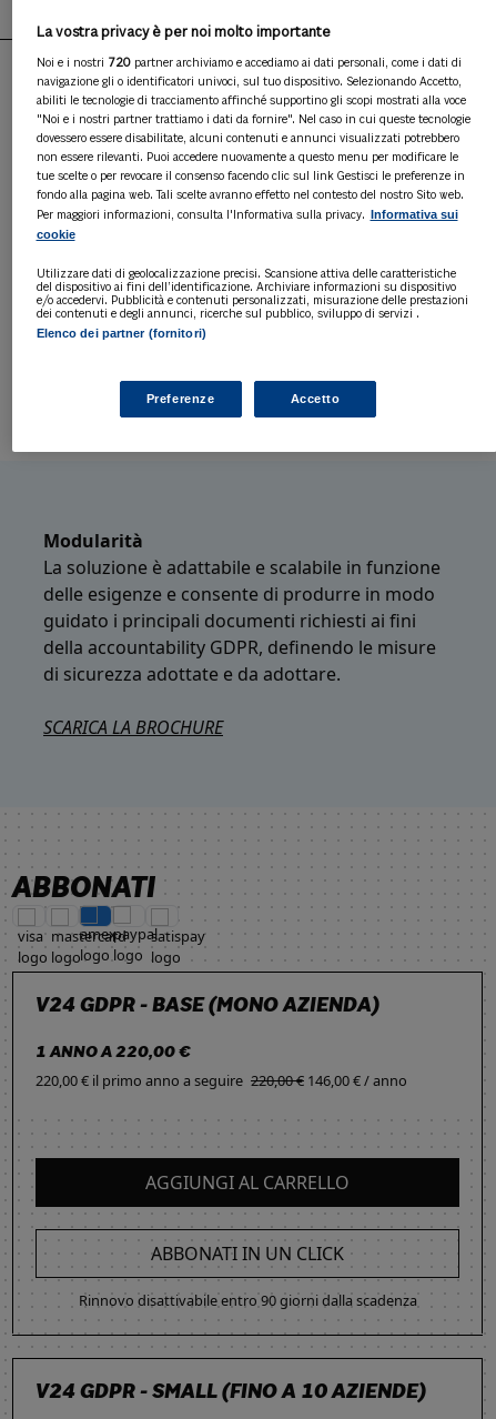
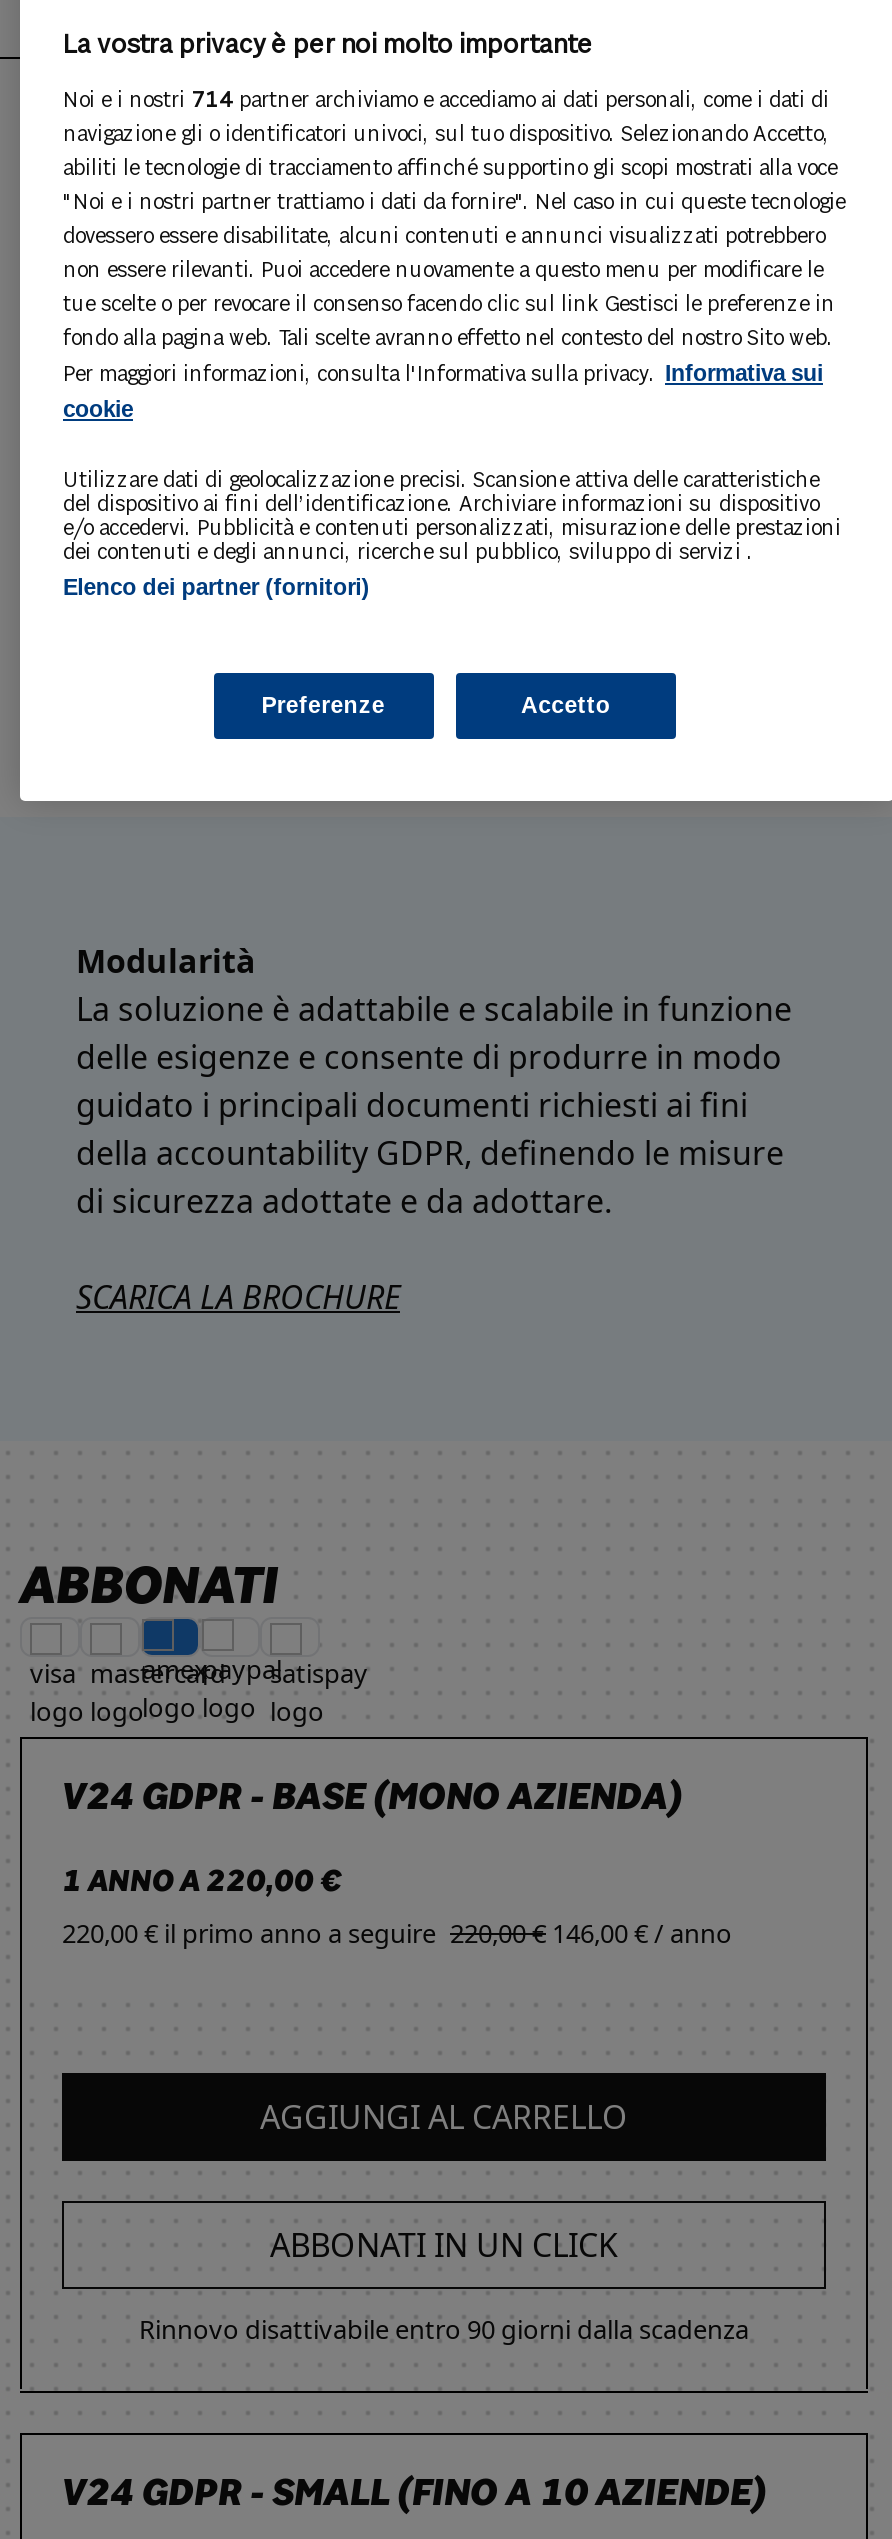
[36,57,461,70] Noi e i nostri 720 partner archiviamo e accediamo ai dati personali, come i dati di -> [63,90,829,114] Noi e i nostri 714 partner archiviamo e accediamo ai dati personali, come i dati di

